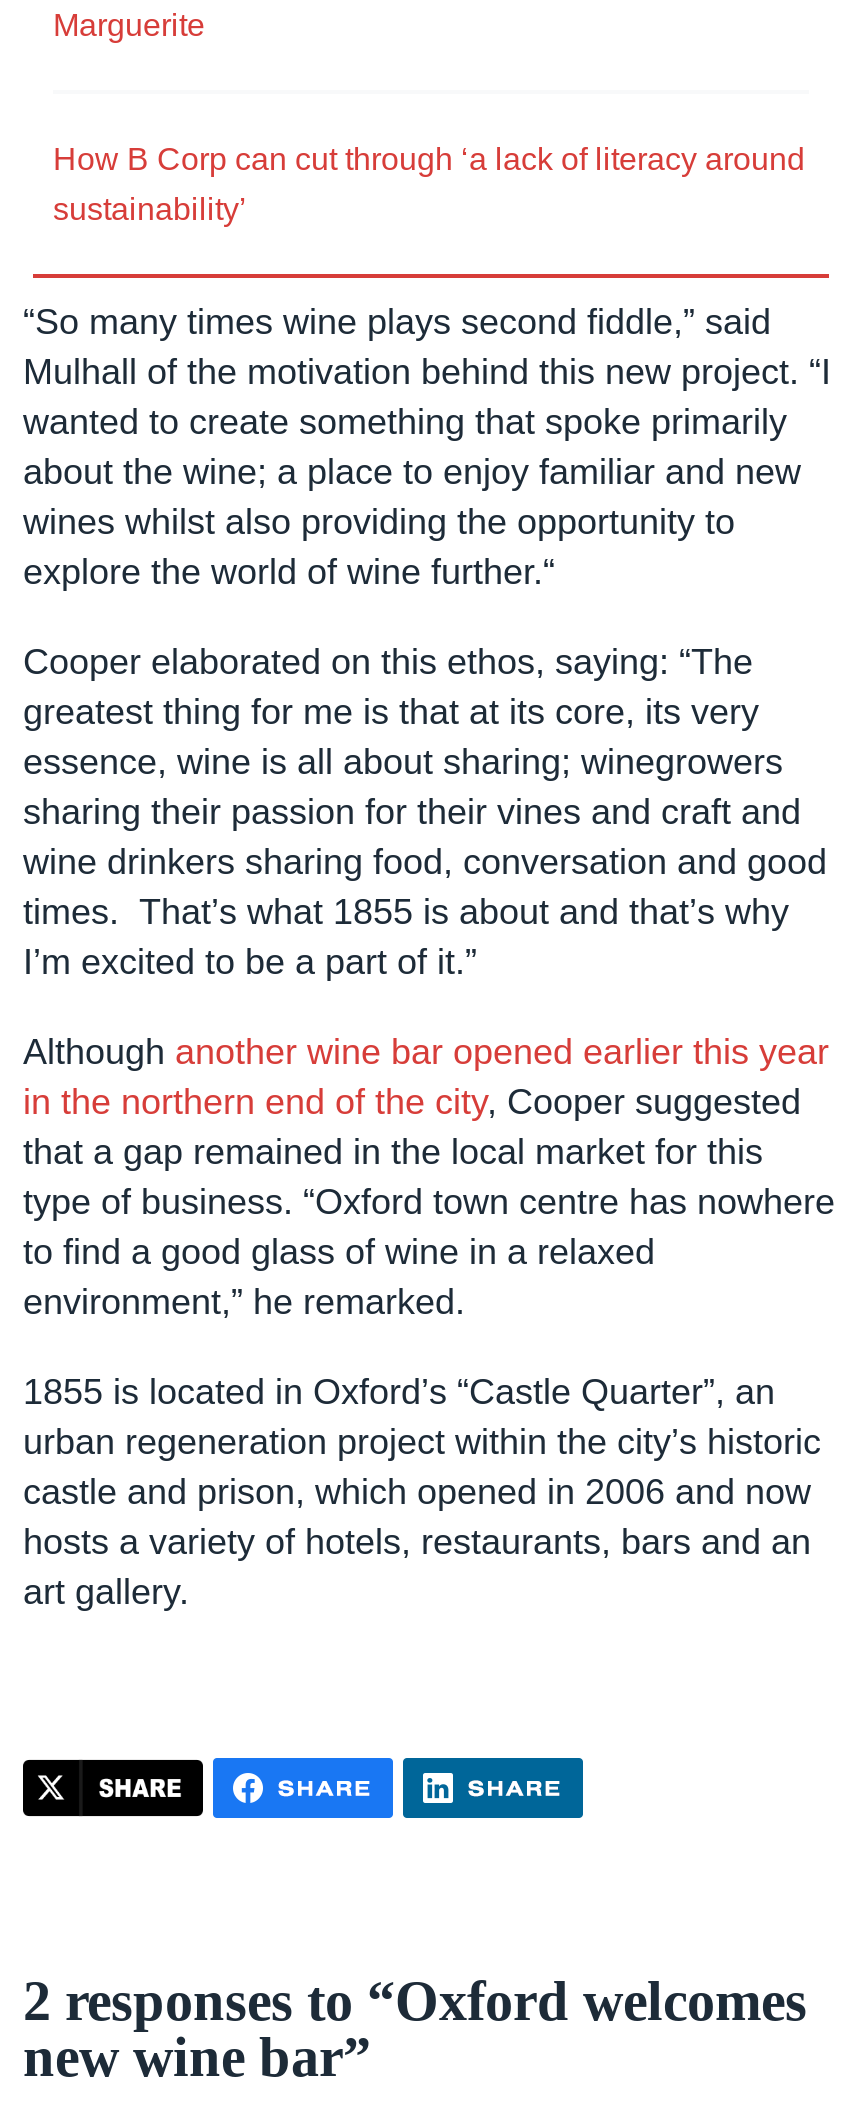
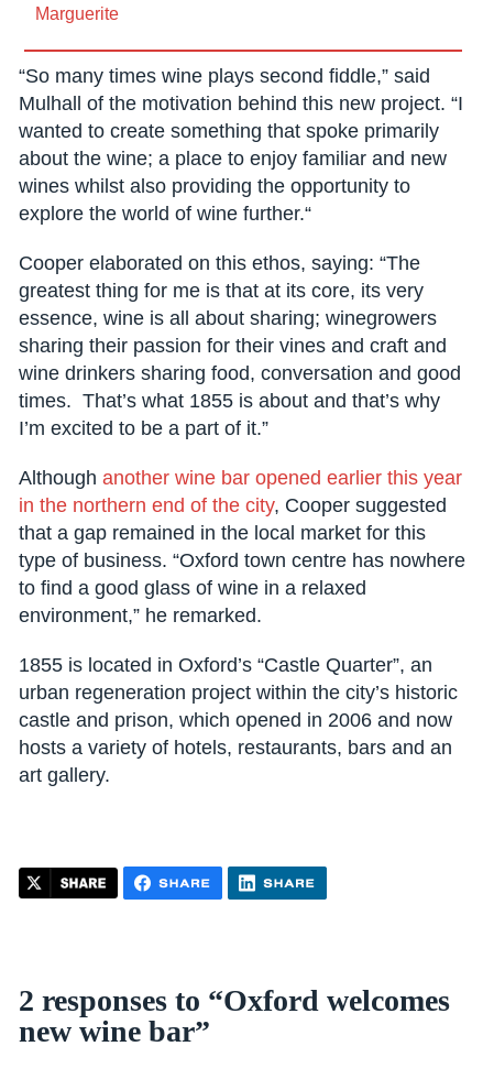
[53,143,805,227] How B Corp can cut through ‘a lack of literacy around | sustainability’ -> none

